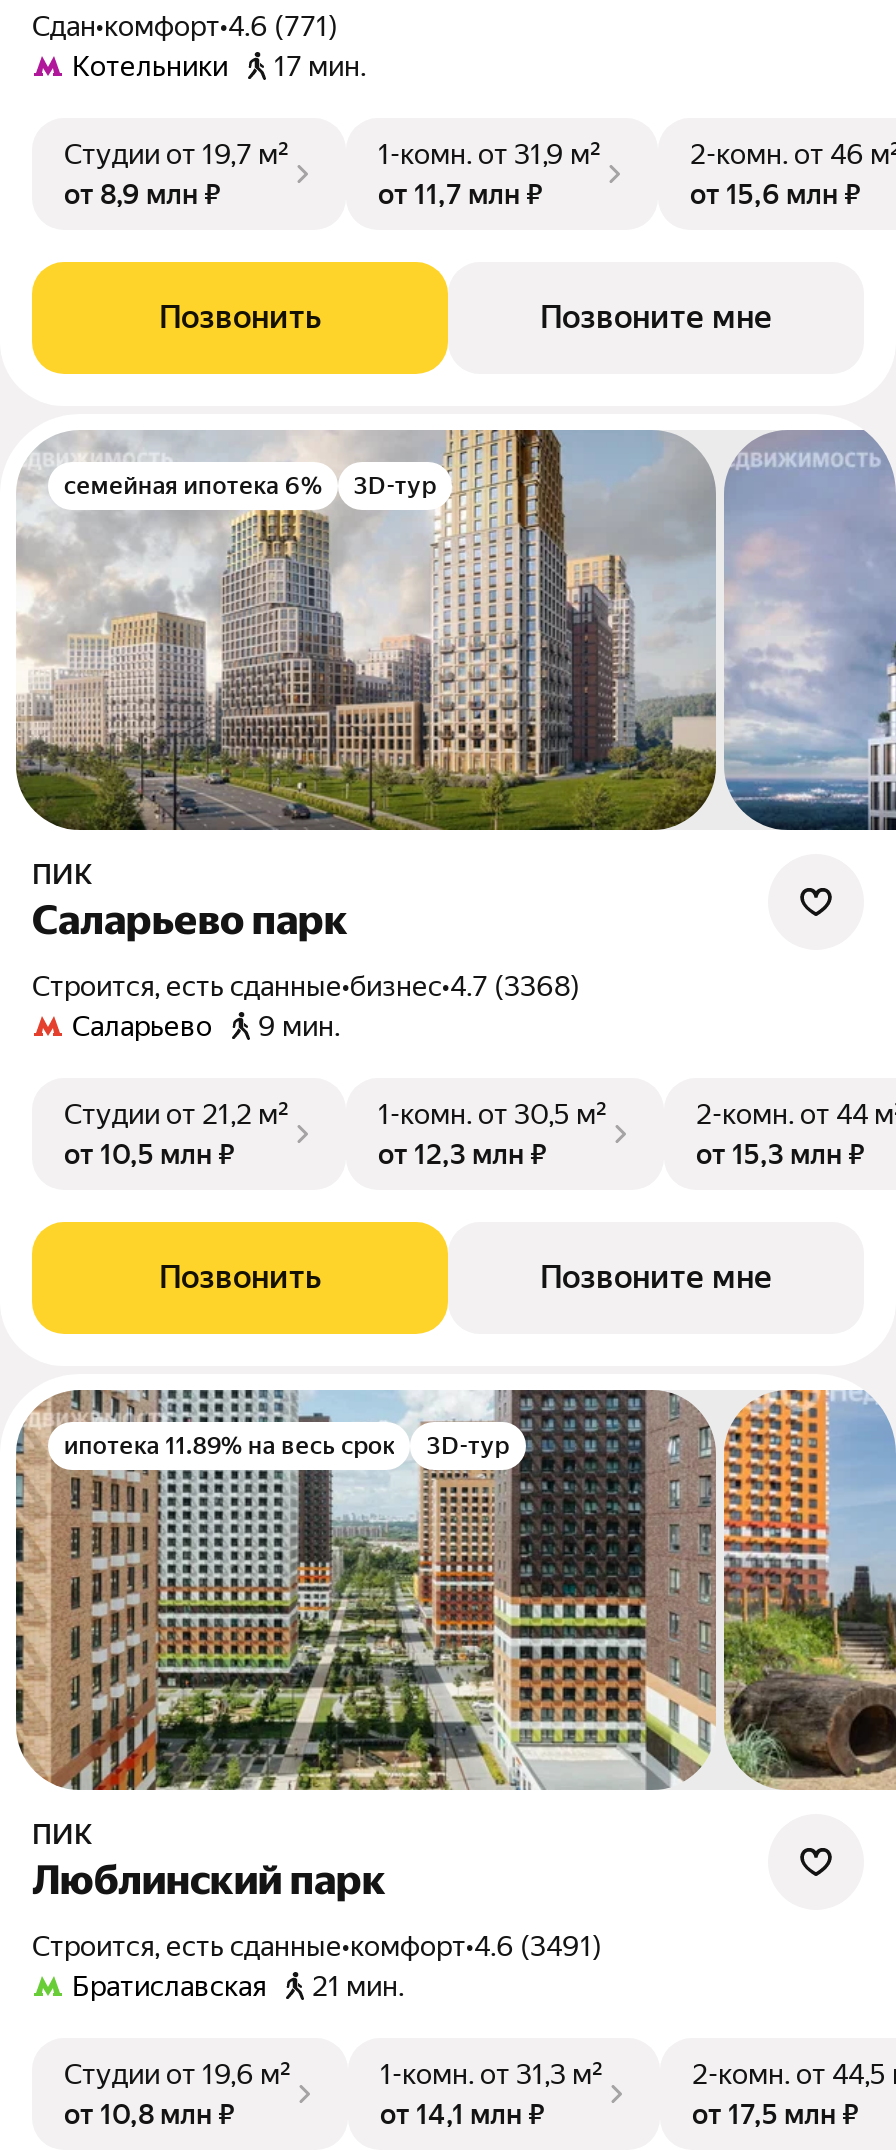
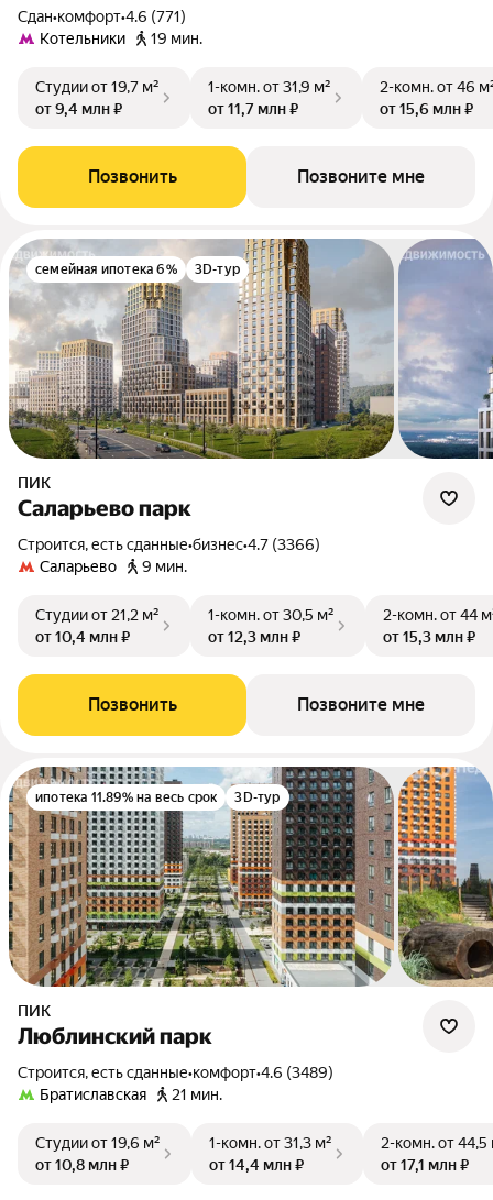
[72,50,366,82] Котельники 17 мин. -> [40,30,202,48] Котельники 19 мин.
[64,178,220,210] от 8,9 млн ₽ -> [35,100,122,118] от 9,4 млн ₽
[50,970,580,1002] Строится, есть сданные•бизнес•4.7 (3368) -> [28,536,320,553] Строится, есть сданные•бизнес•4.7 (3366)
[64,1138,234,1170] от 10,5 млн ₽ -> [35,628,130,646] от 10,4 млн ₽
[50,1930,602,1962] Строится, есть сданные•комфорт•4.6 (3491) -> [28,1064,333,1081] Строится, есть сданные•комфорт•4.6 (3489)
[380,2098,544,2130] от 14,1 млн ₽ -> [209,1156,304,1174] от 14,4 млн ₽
[692,2098,858,2130] от 17,5 млн ₽ -> [381,1156,469,1174] от 17,1 млн ₽

